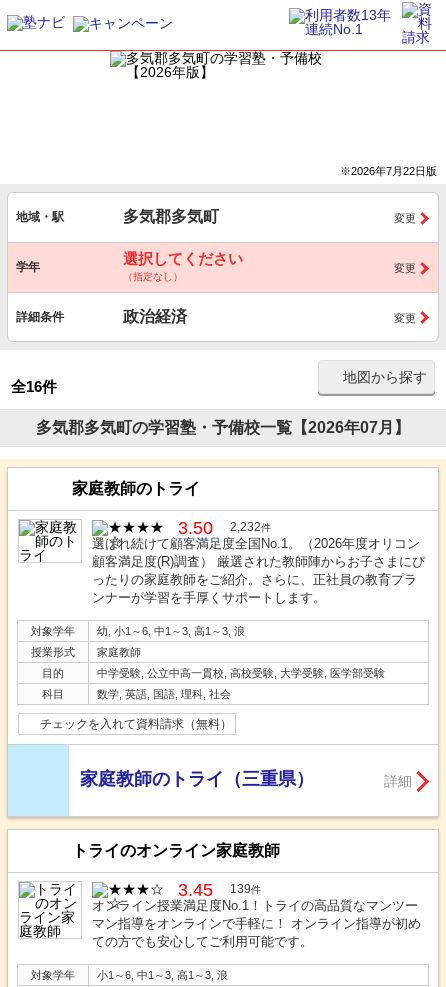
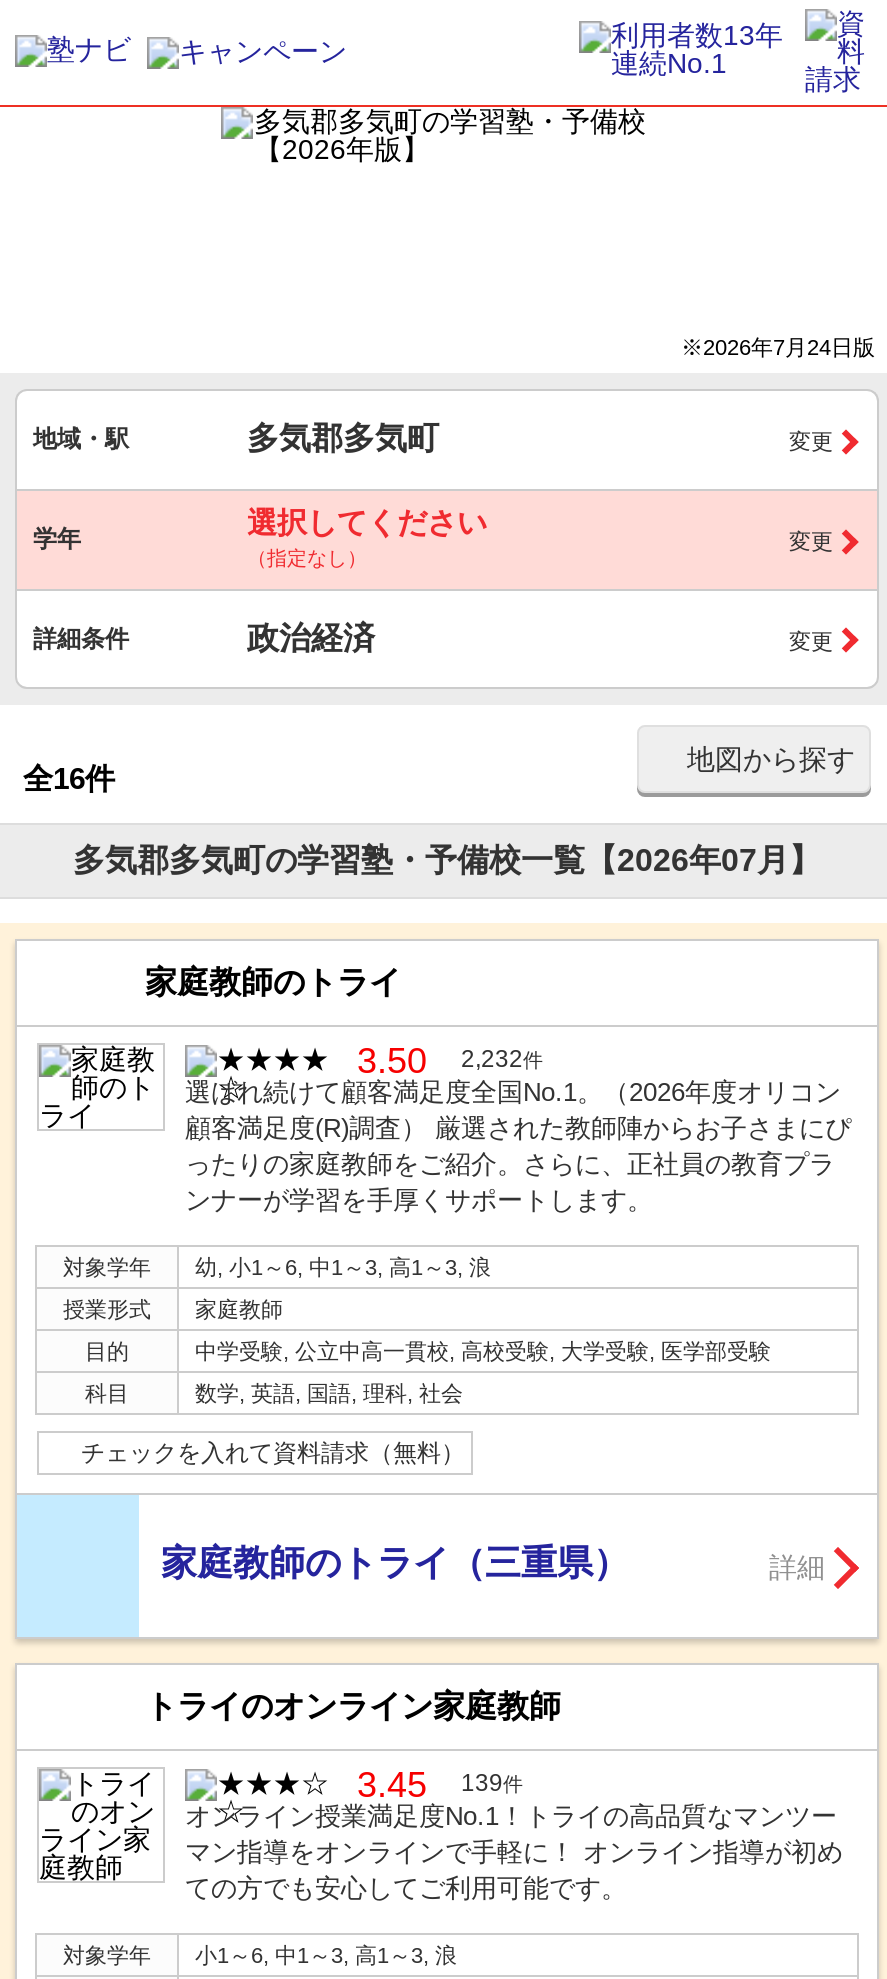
[340,165,437,177] ※2026年7月22日版 -> [681,336,875,360] ※2026年7月24日版

